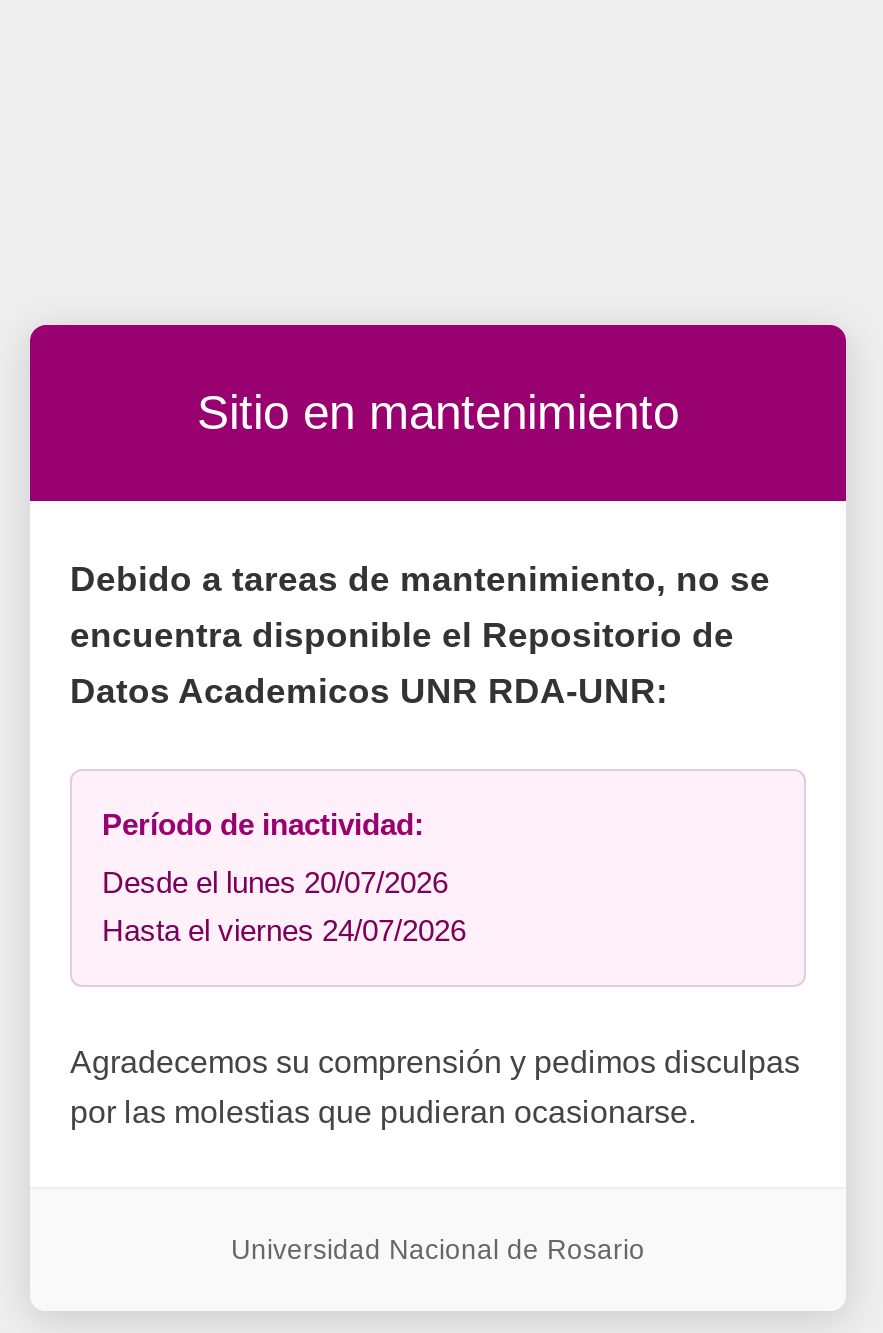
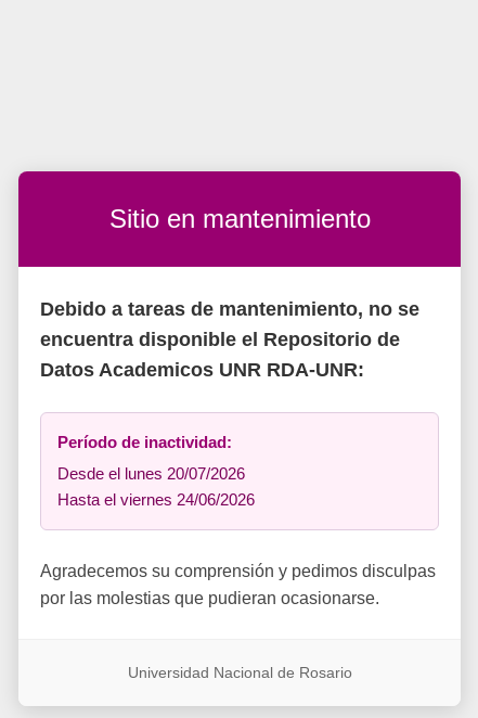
[102,912,466,946] Hasta el viernes 24/07/2026 -> [57,490,255,508] Hasta el viernes 24/06/2026

